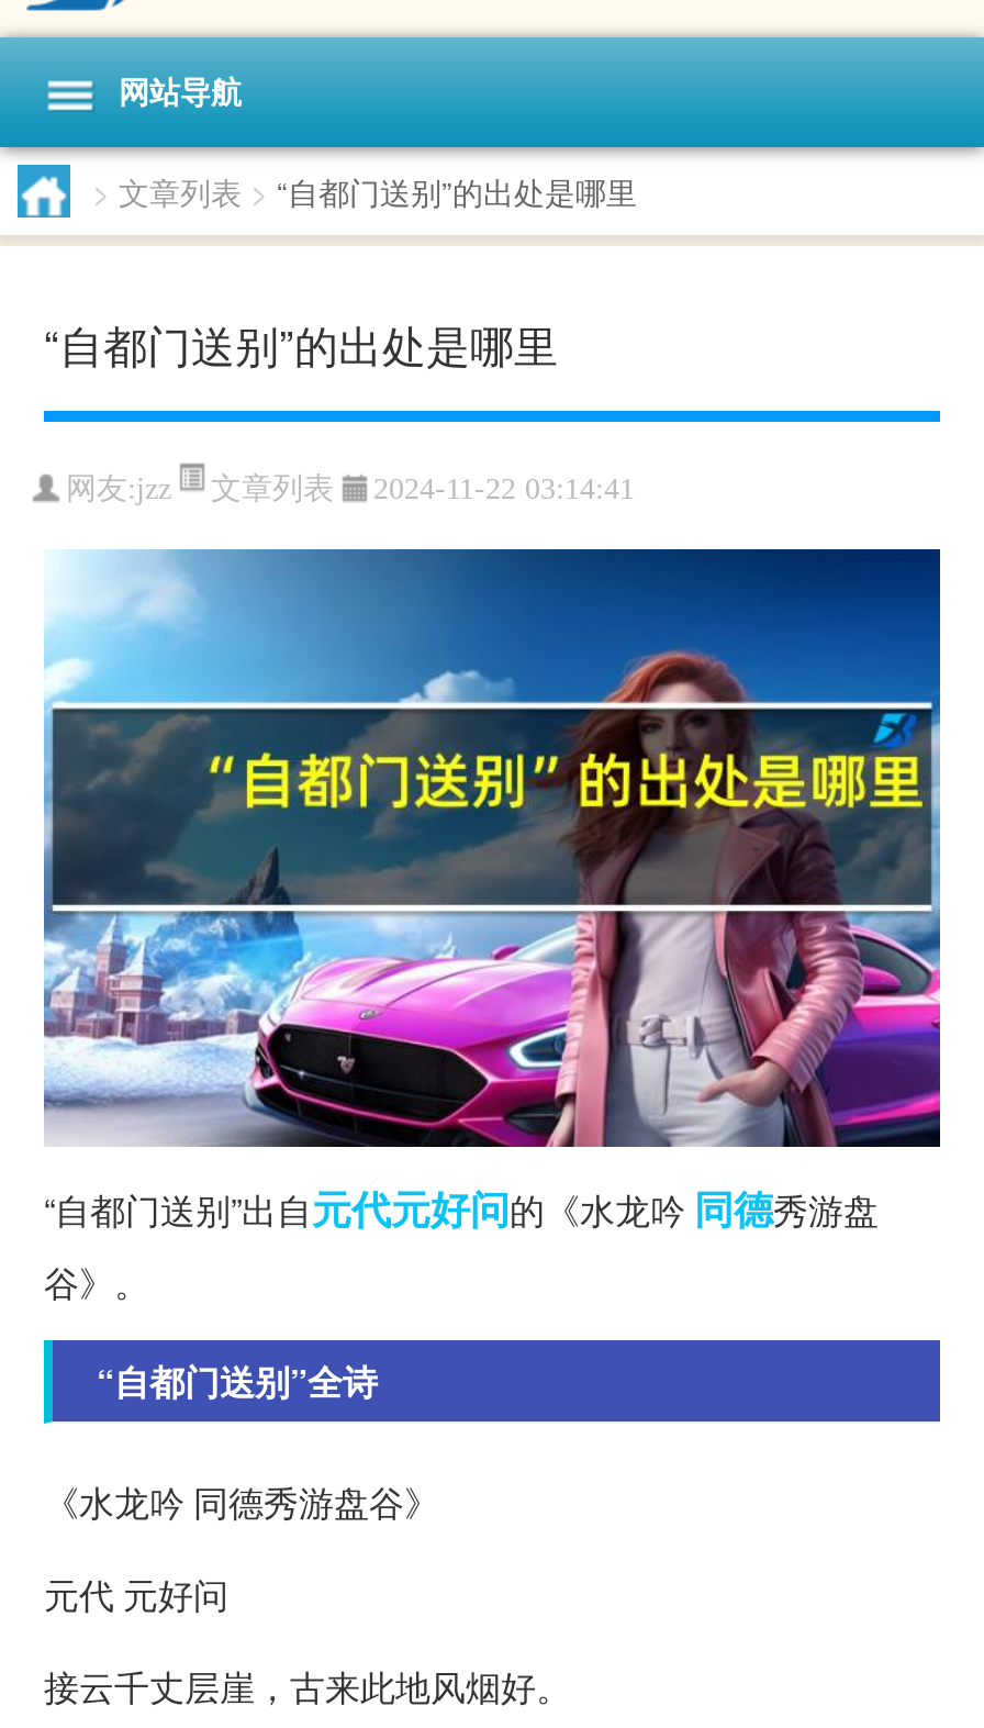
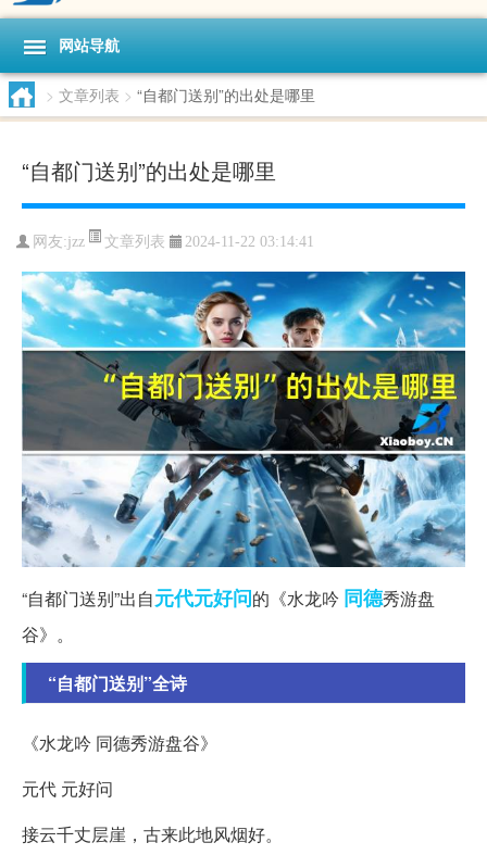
[42,547,942,1149] [image] -> [21,271,466,568] [image]

